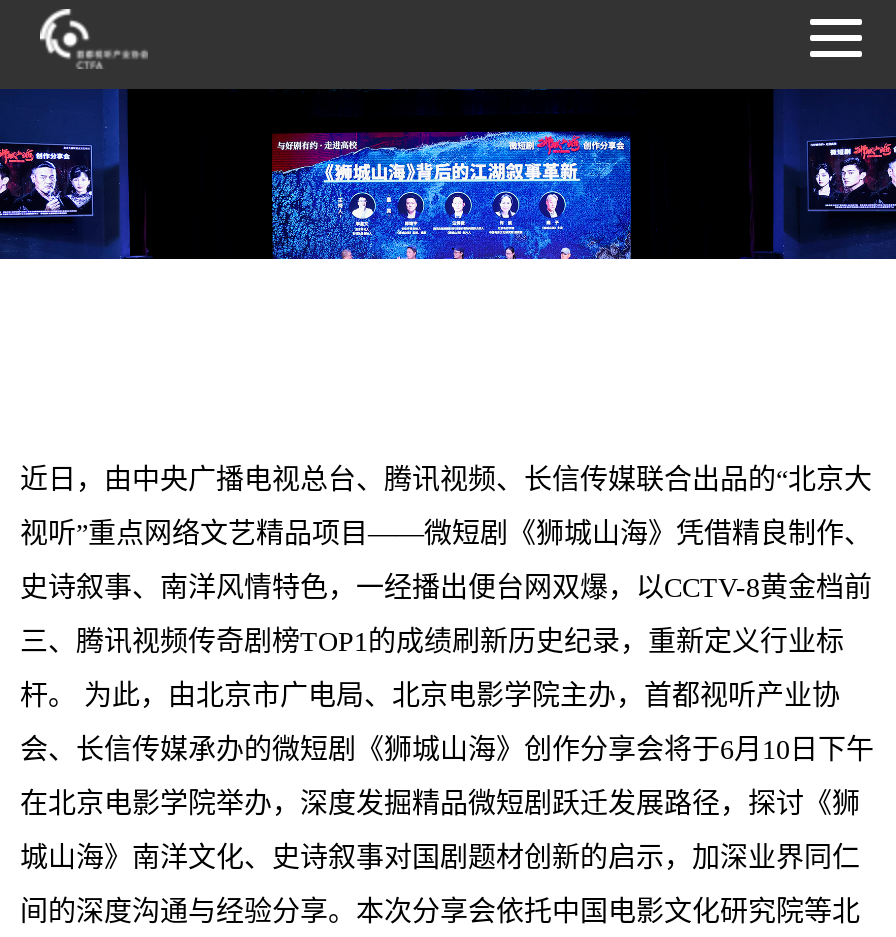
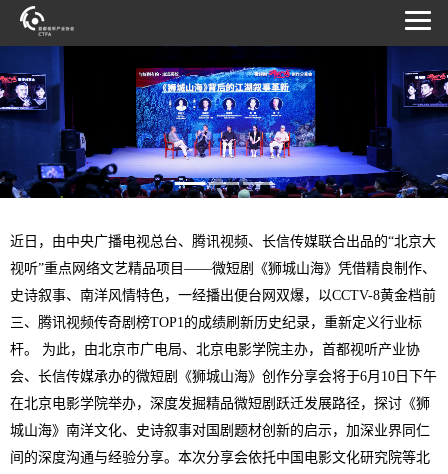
none -> [3,130,445,199] [image]

